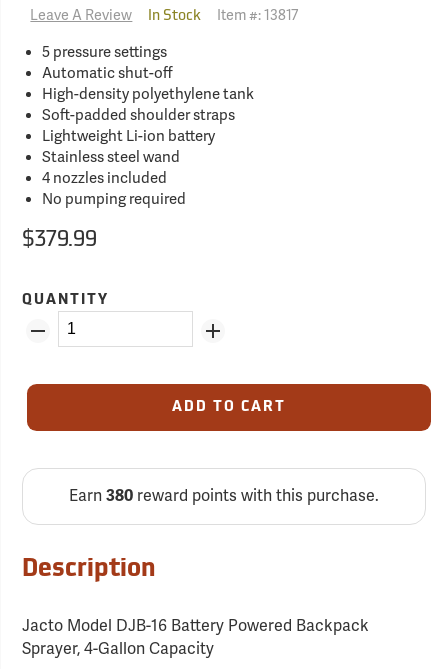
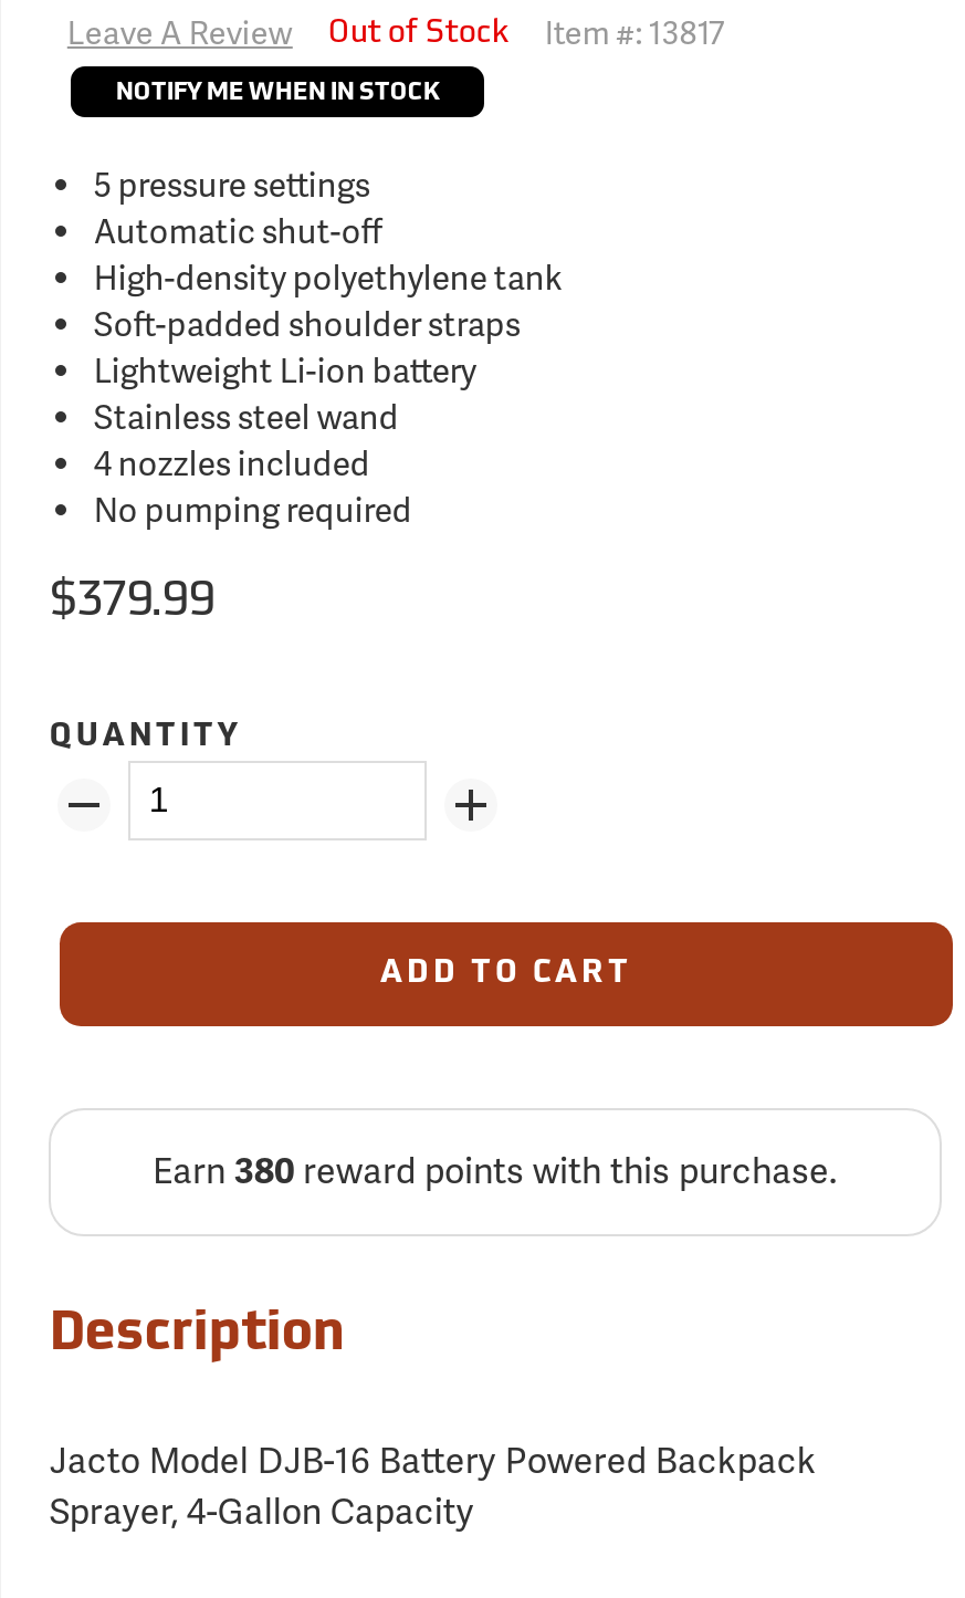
[148,9,201,24] In Stock -> [328,17,509,50] Out of Stock
none -> [116,82,441,107] NOTIFY ME WHEN IN STOCK

